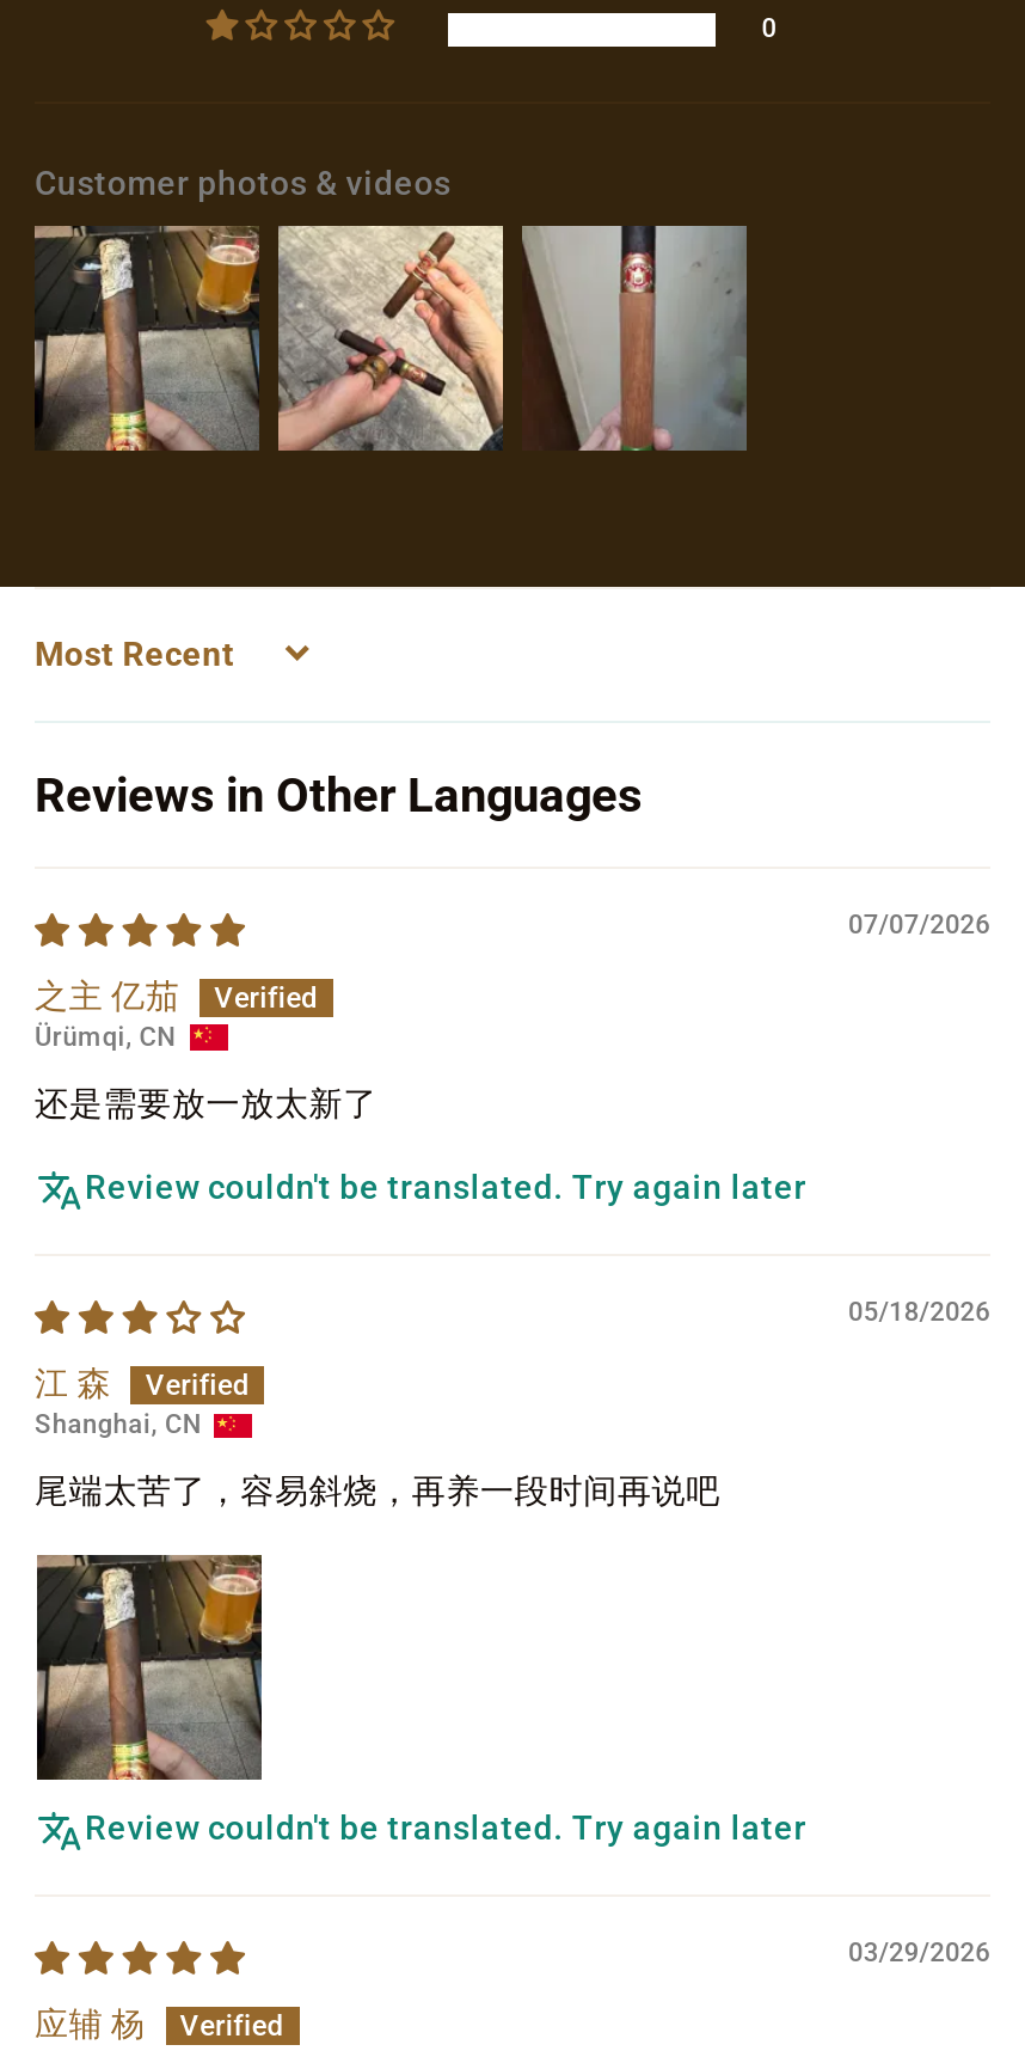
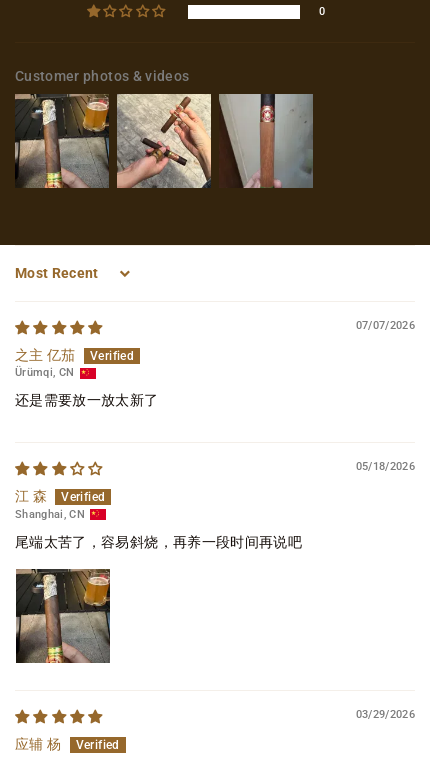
[35,765,642,822] Reviews in Other Languages -> none
[85,1167,807,1206] Review couldn't be translated. Try again later -> none
[85,1809,807,1847] Review couldn't be translated. Try again later -> none

